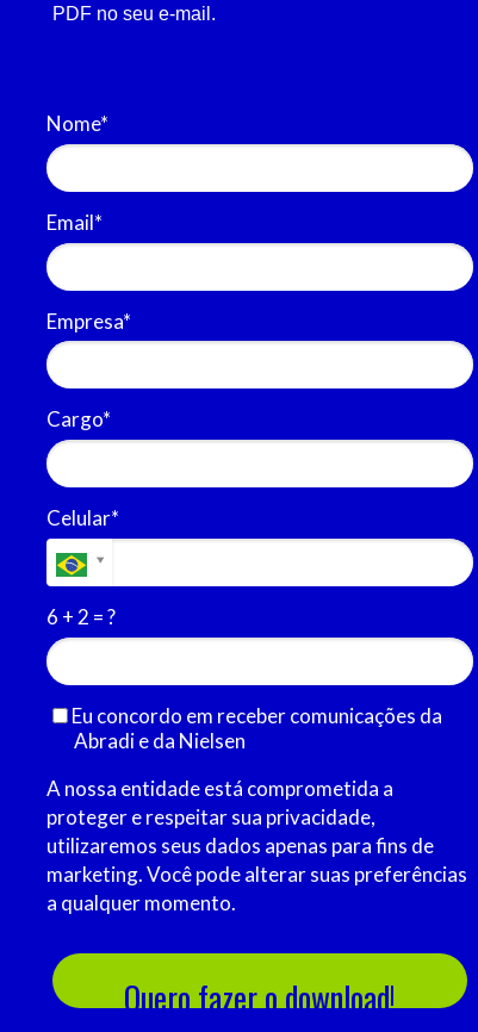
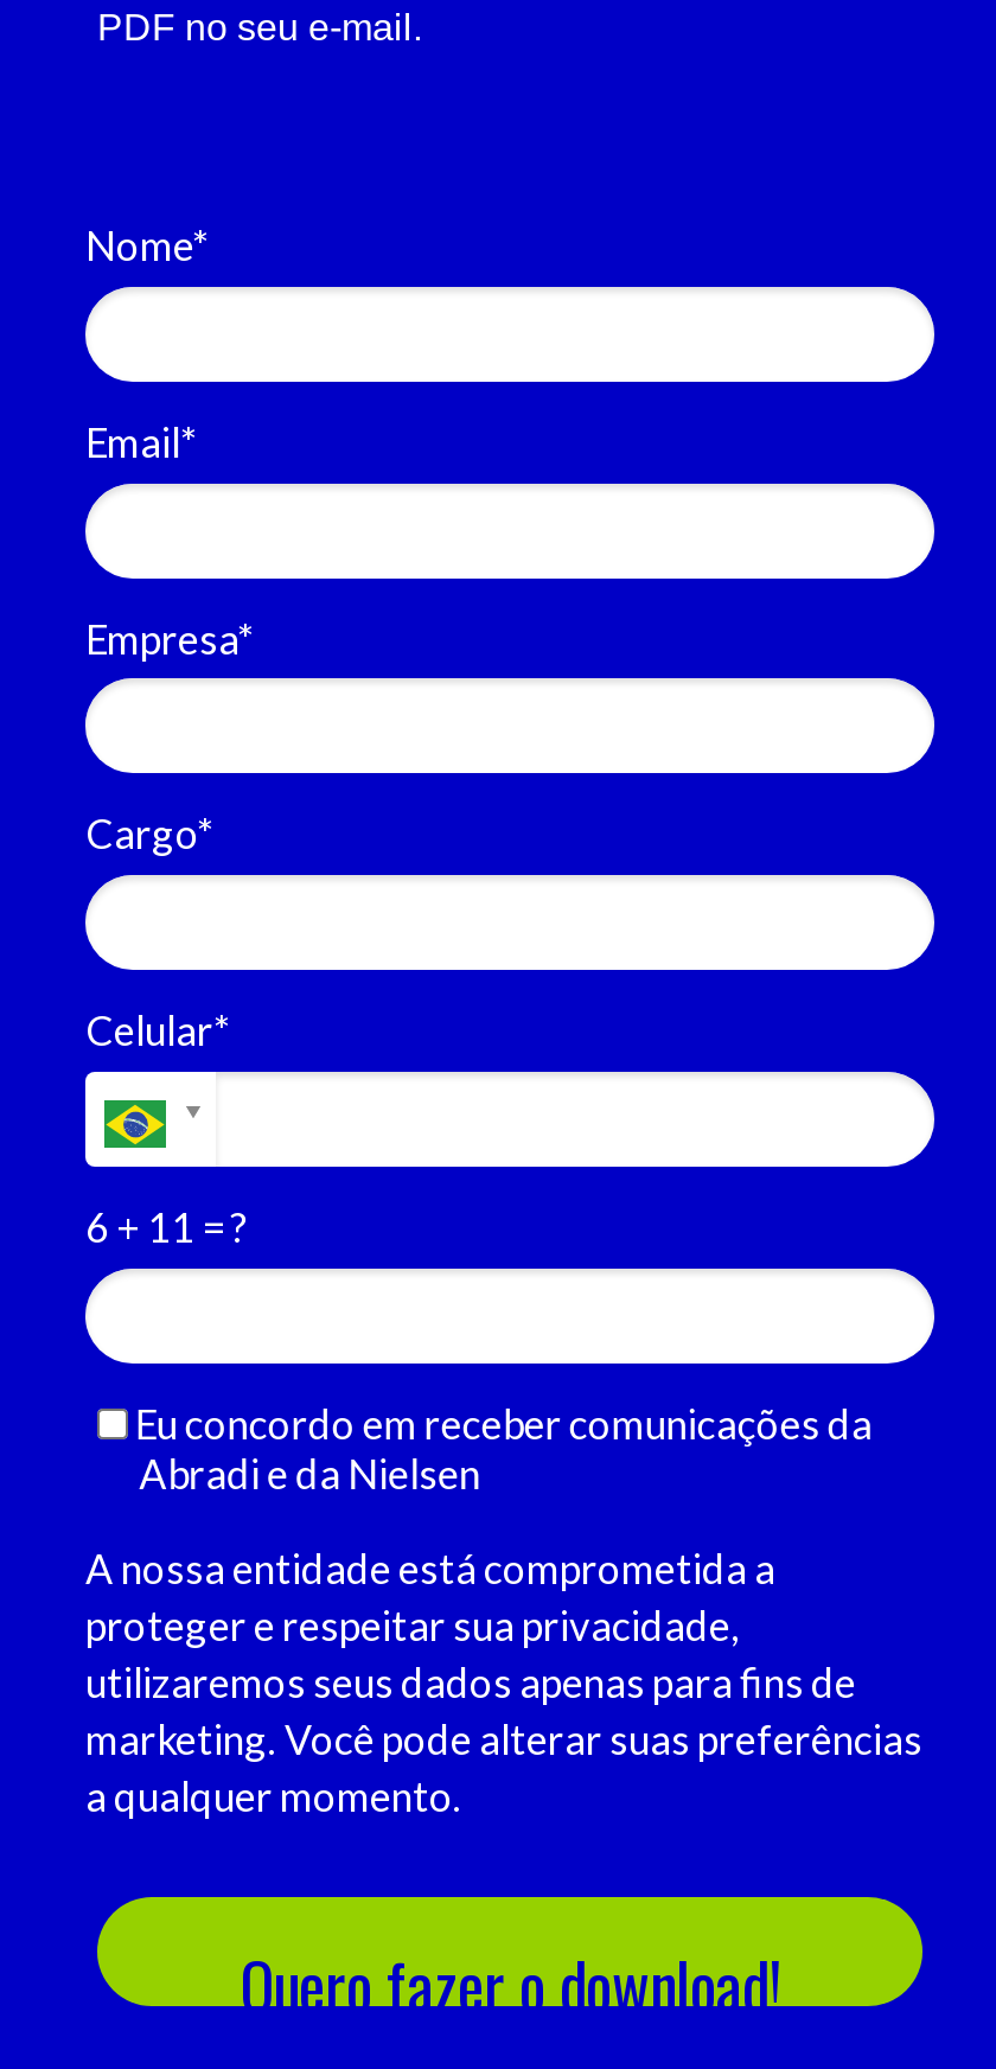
[46,604,116,629] 6 + 2 = ? -> [85,1202,247,1252] 6 + 11 = ?

